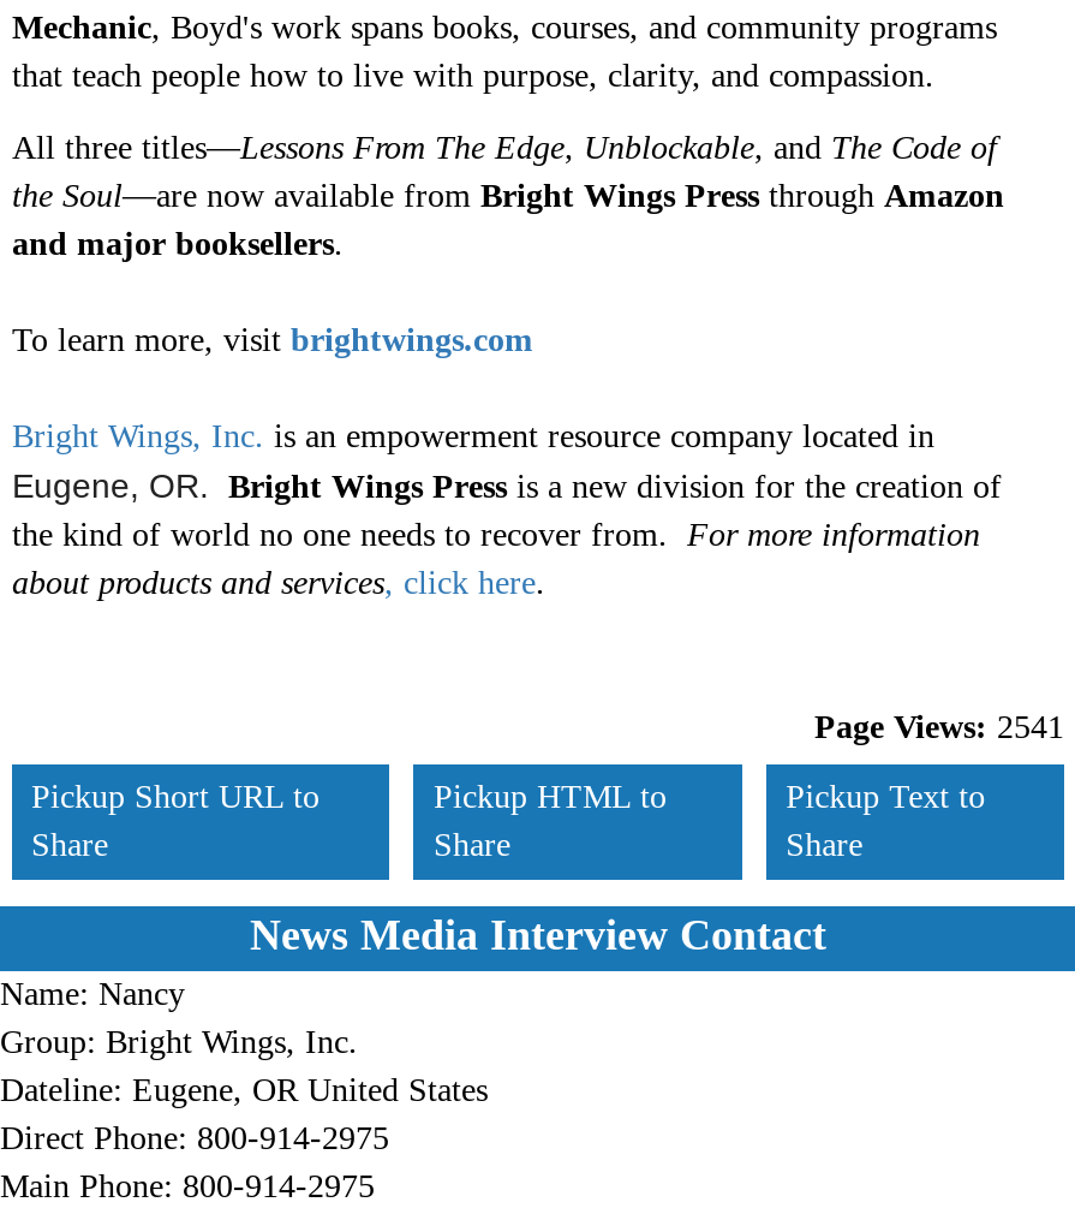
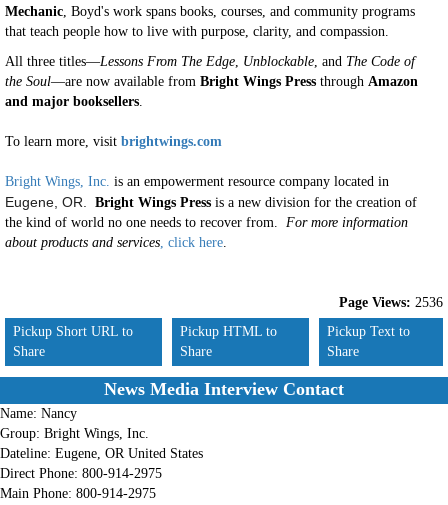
[814,709,1064,745] Page Views: 2541 -> [339,295,443,310] Page Views: 2536

